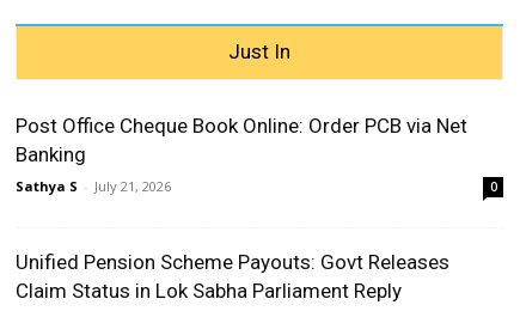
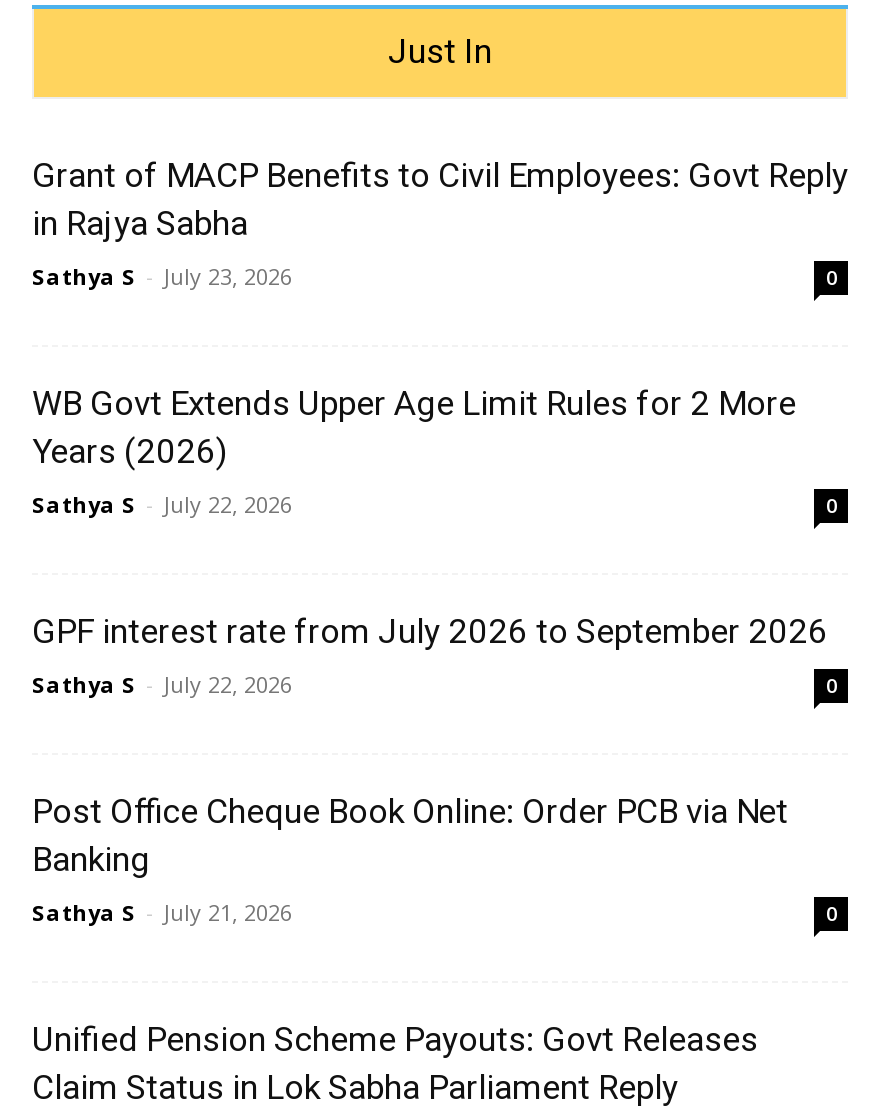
none -> [32,155,848,699] Grant of MACP Benefits to Civil Employees: Govt Reply | in Rajya Sabha | Sathya S - July 23, 2026 | 0 | WB Govt Extends Upper Age Limit Rules for 2 More | Years (2026) | Sathya S - July 22, 2026 | 0 | GPF interest rate from July 2026 to September 2026 | Sathya S - July 22, 2026 | 0

